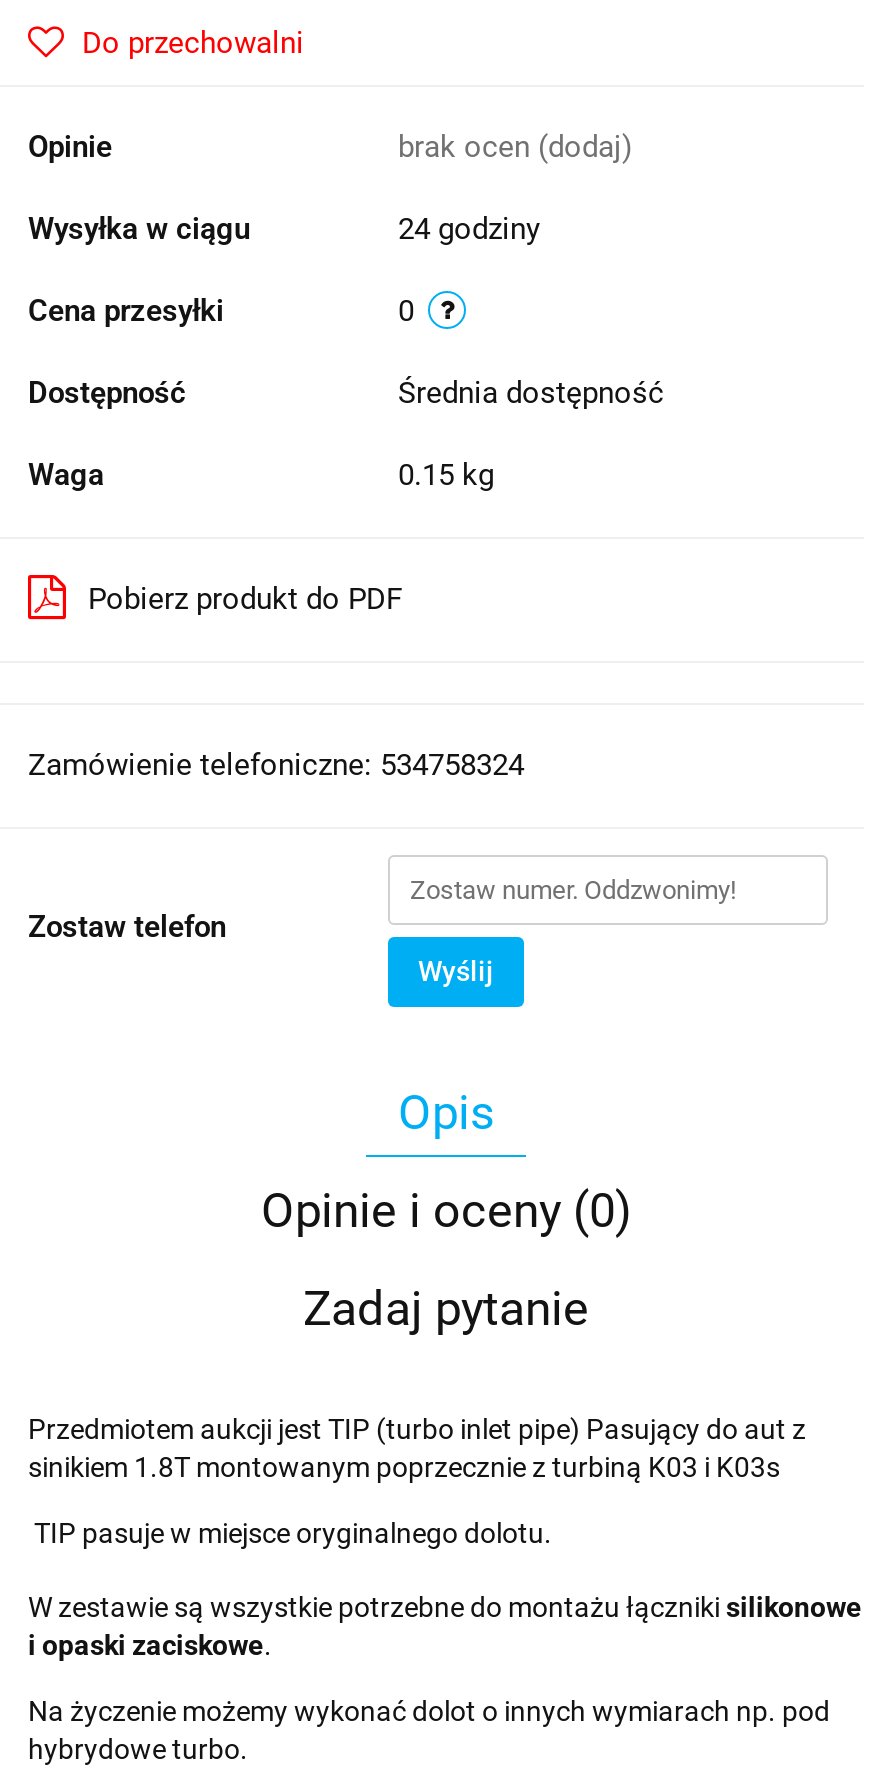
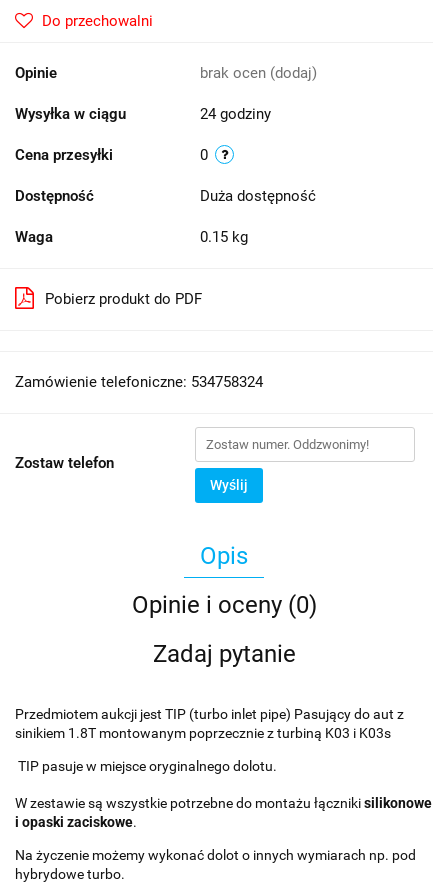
[398,375,672,411] Średnia dostępność -> [200,187,320,205] Duża dostępność

